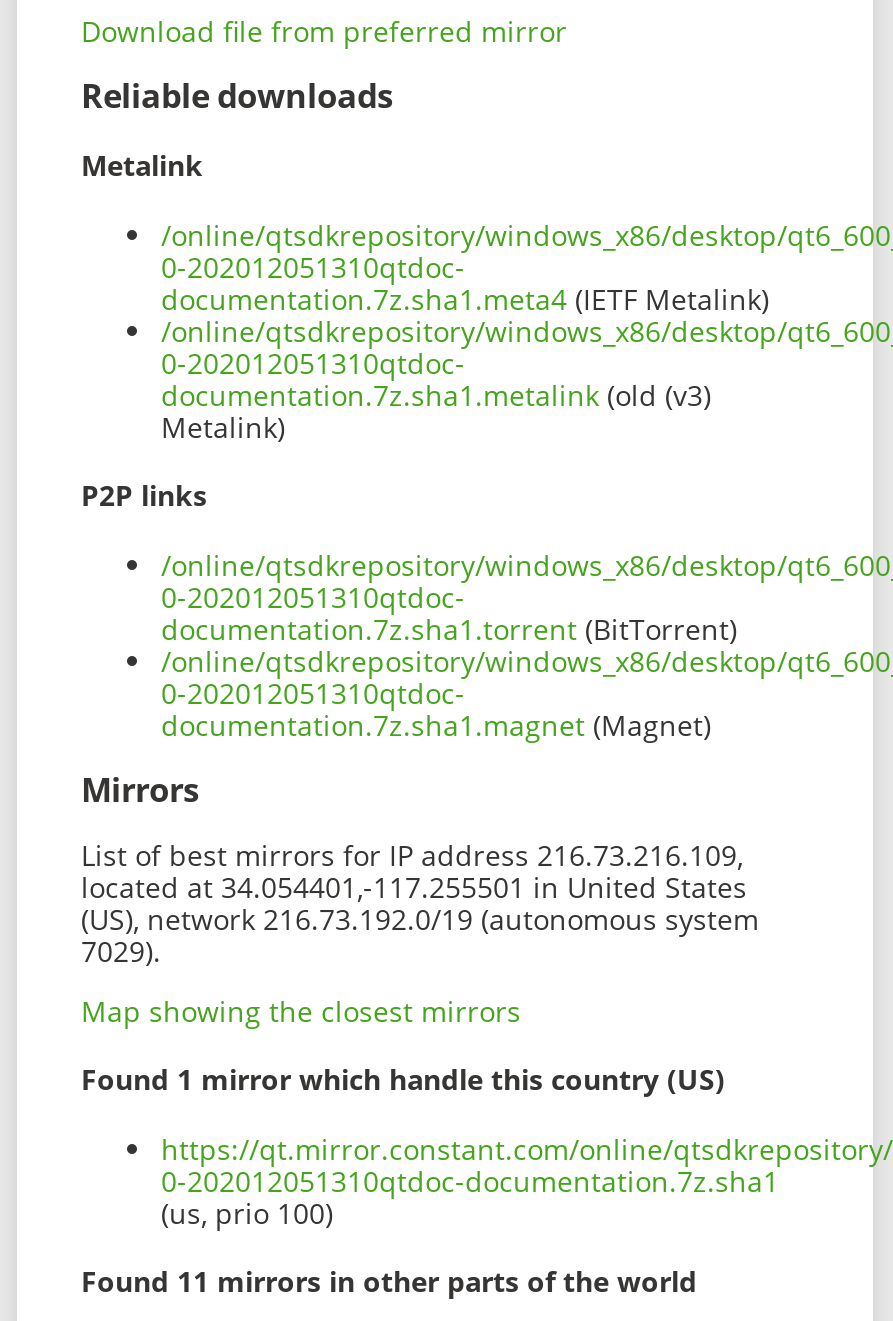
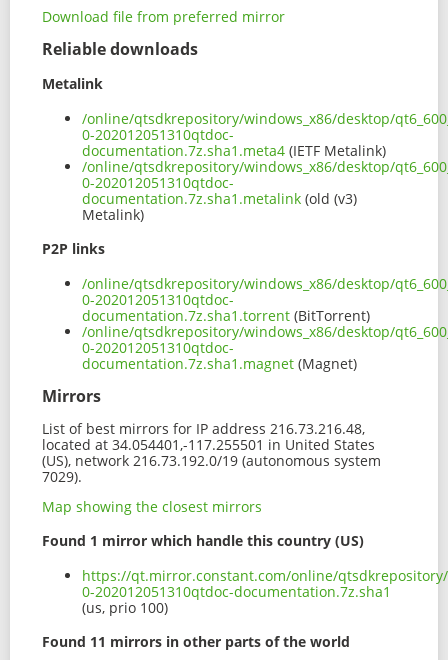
[81,835,743,873] List of best mirrors for IP address 216.73.216.109, -> [42,419,365,438] List of best mirrors for IP address 216.73.216.48,

